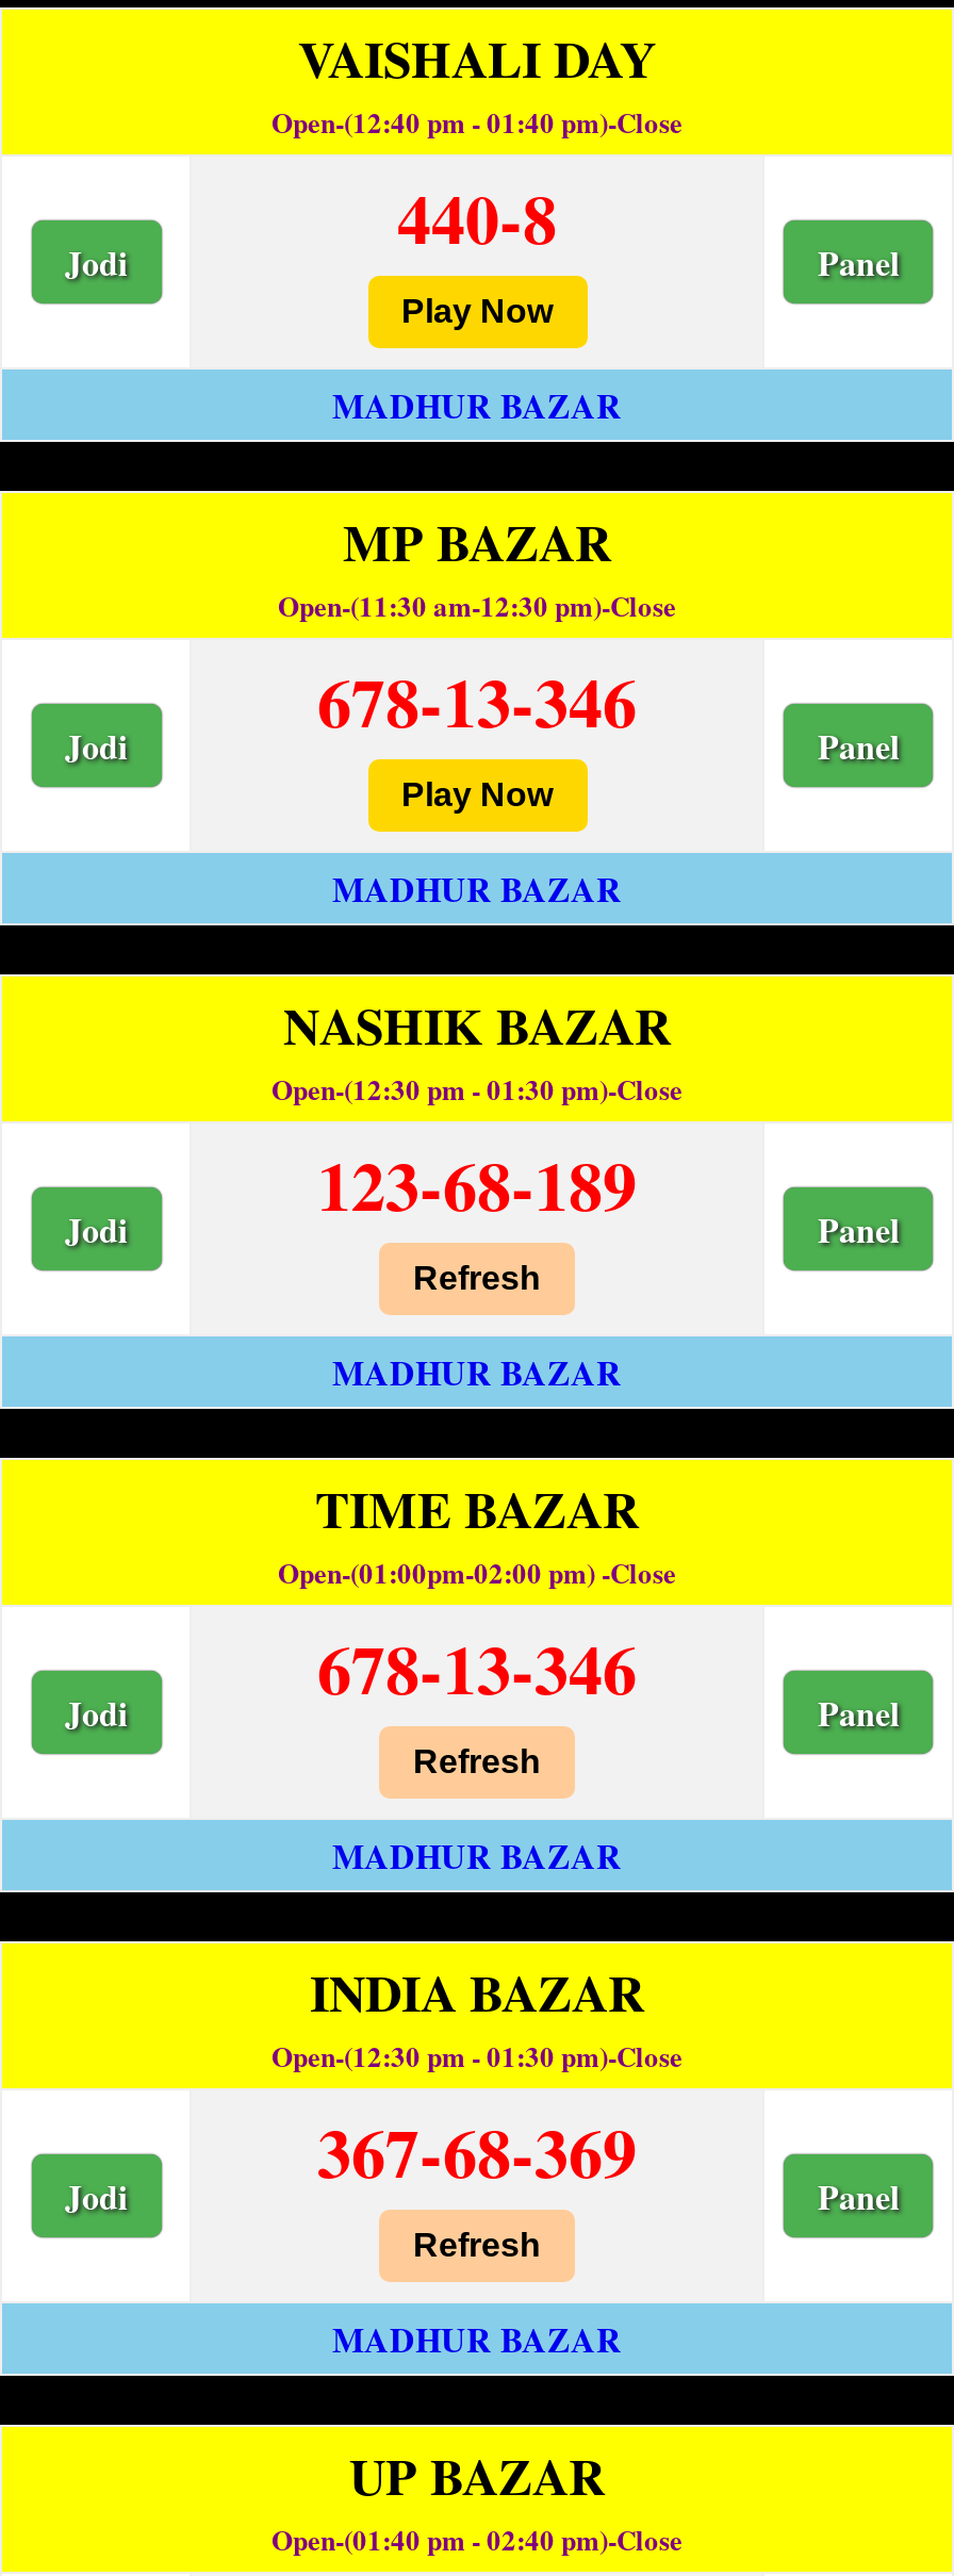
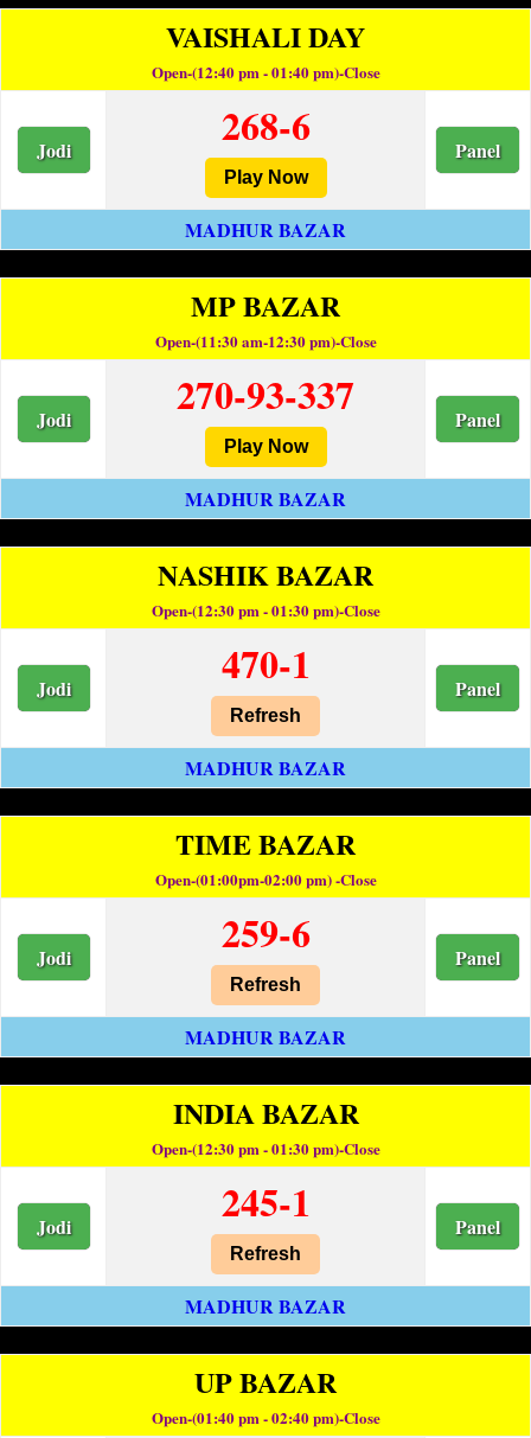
[397,167,557,267] 440-8 -> [221,97,310,153] 268-6
[317,650,637,750] 678-13-346 -> [177,366,354,422] 270-93-337
[317,1134,637,1234] 123-68-189 -> [221,635,310,691] 470-1
[317,1617,637,1717] 678-13-346 -> [221,904,310,960] 259-6
[317,2101,637,2201] 367-68-369 -> [221,1173,310,1229] 245-1

